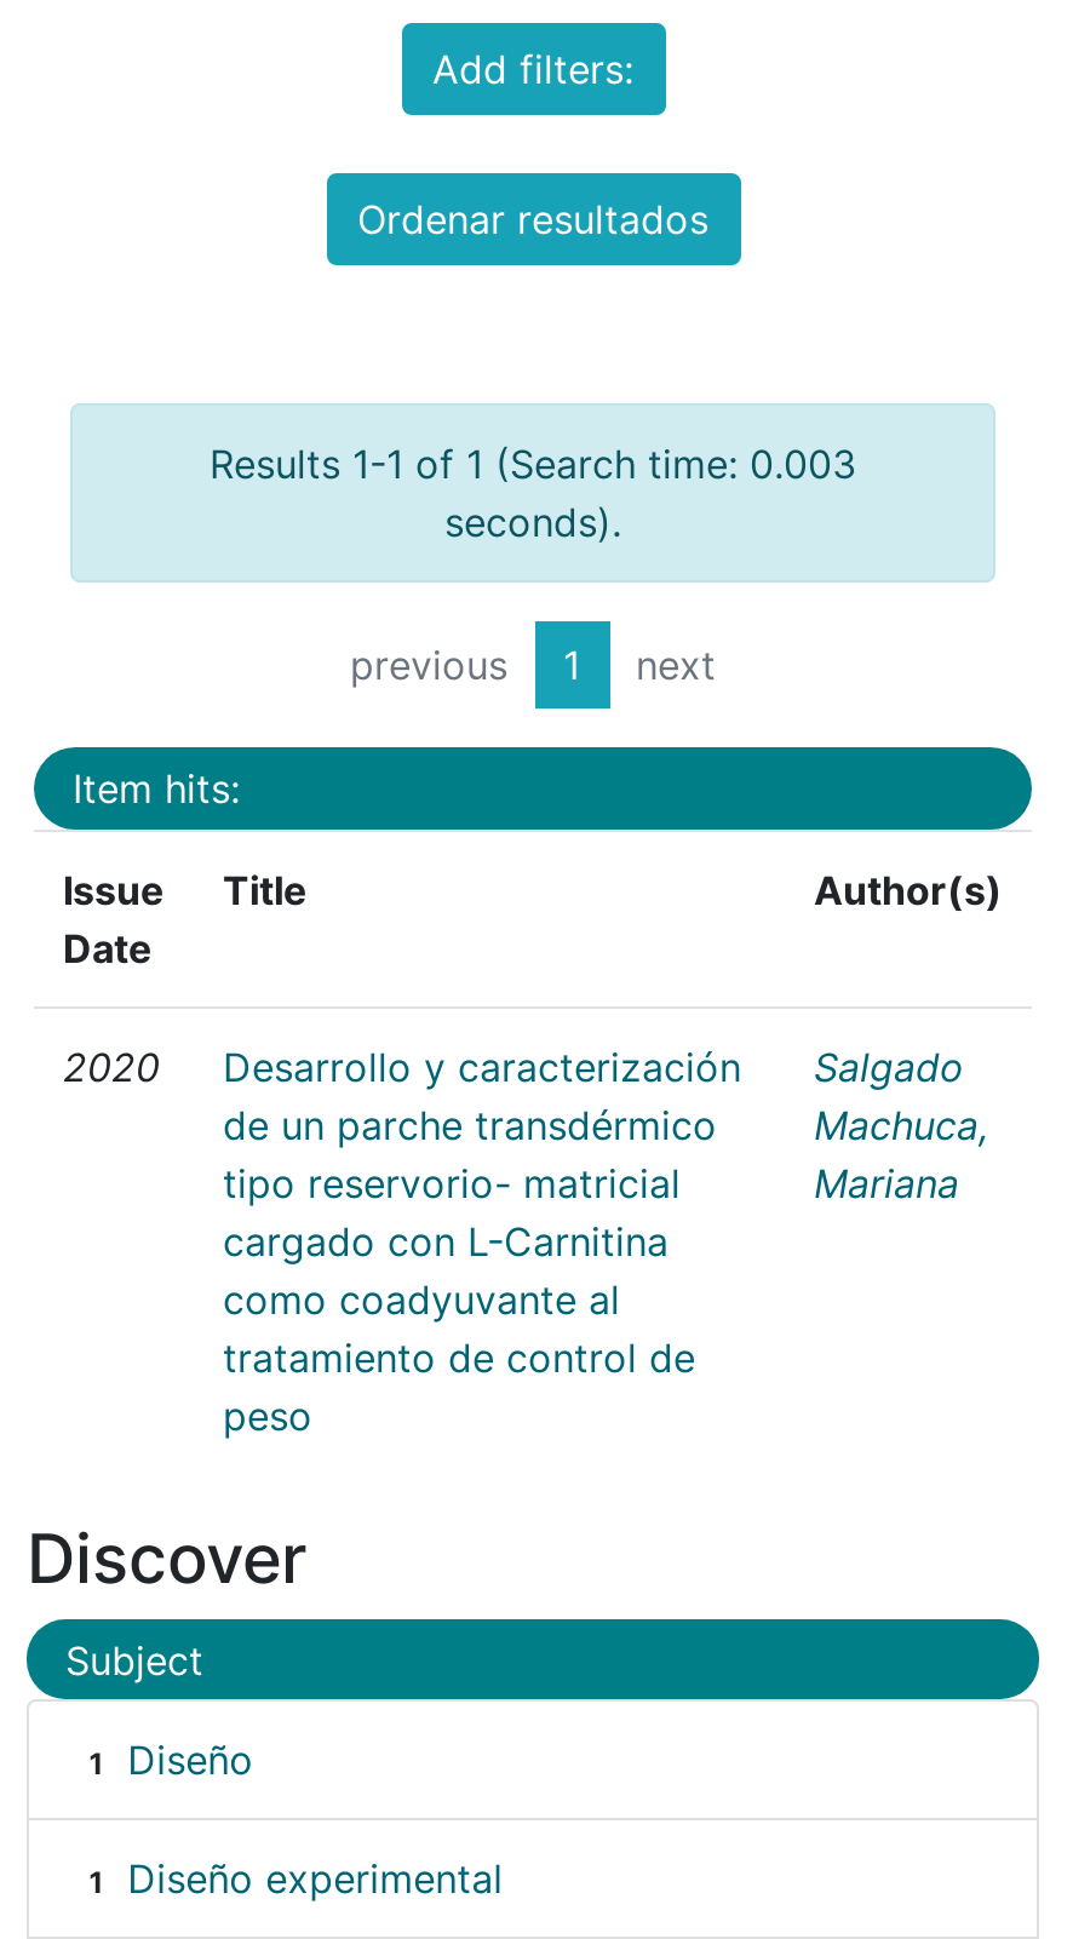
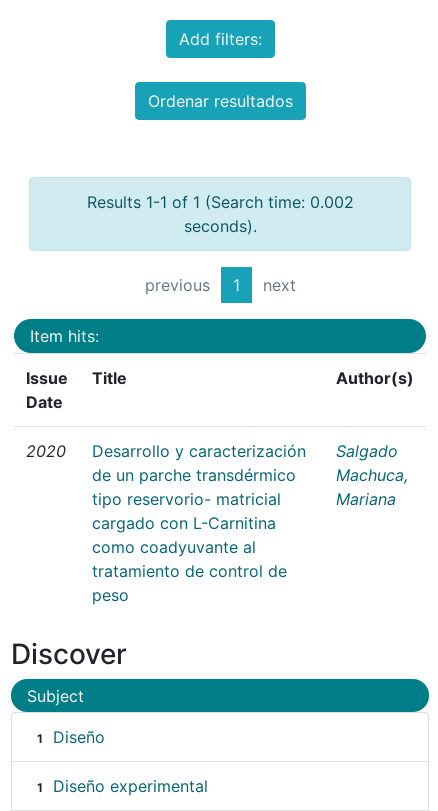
[210,440,856,488] Results 1-1 of 1 (Search time: 0.003 -> [86,192,353,212] Results 1-1 of 1 (Search time: 0.002

